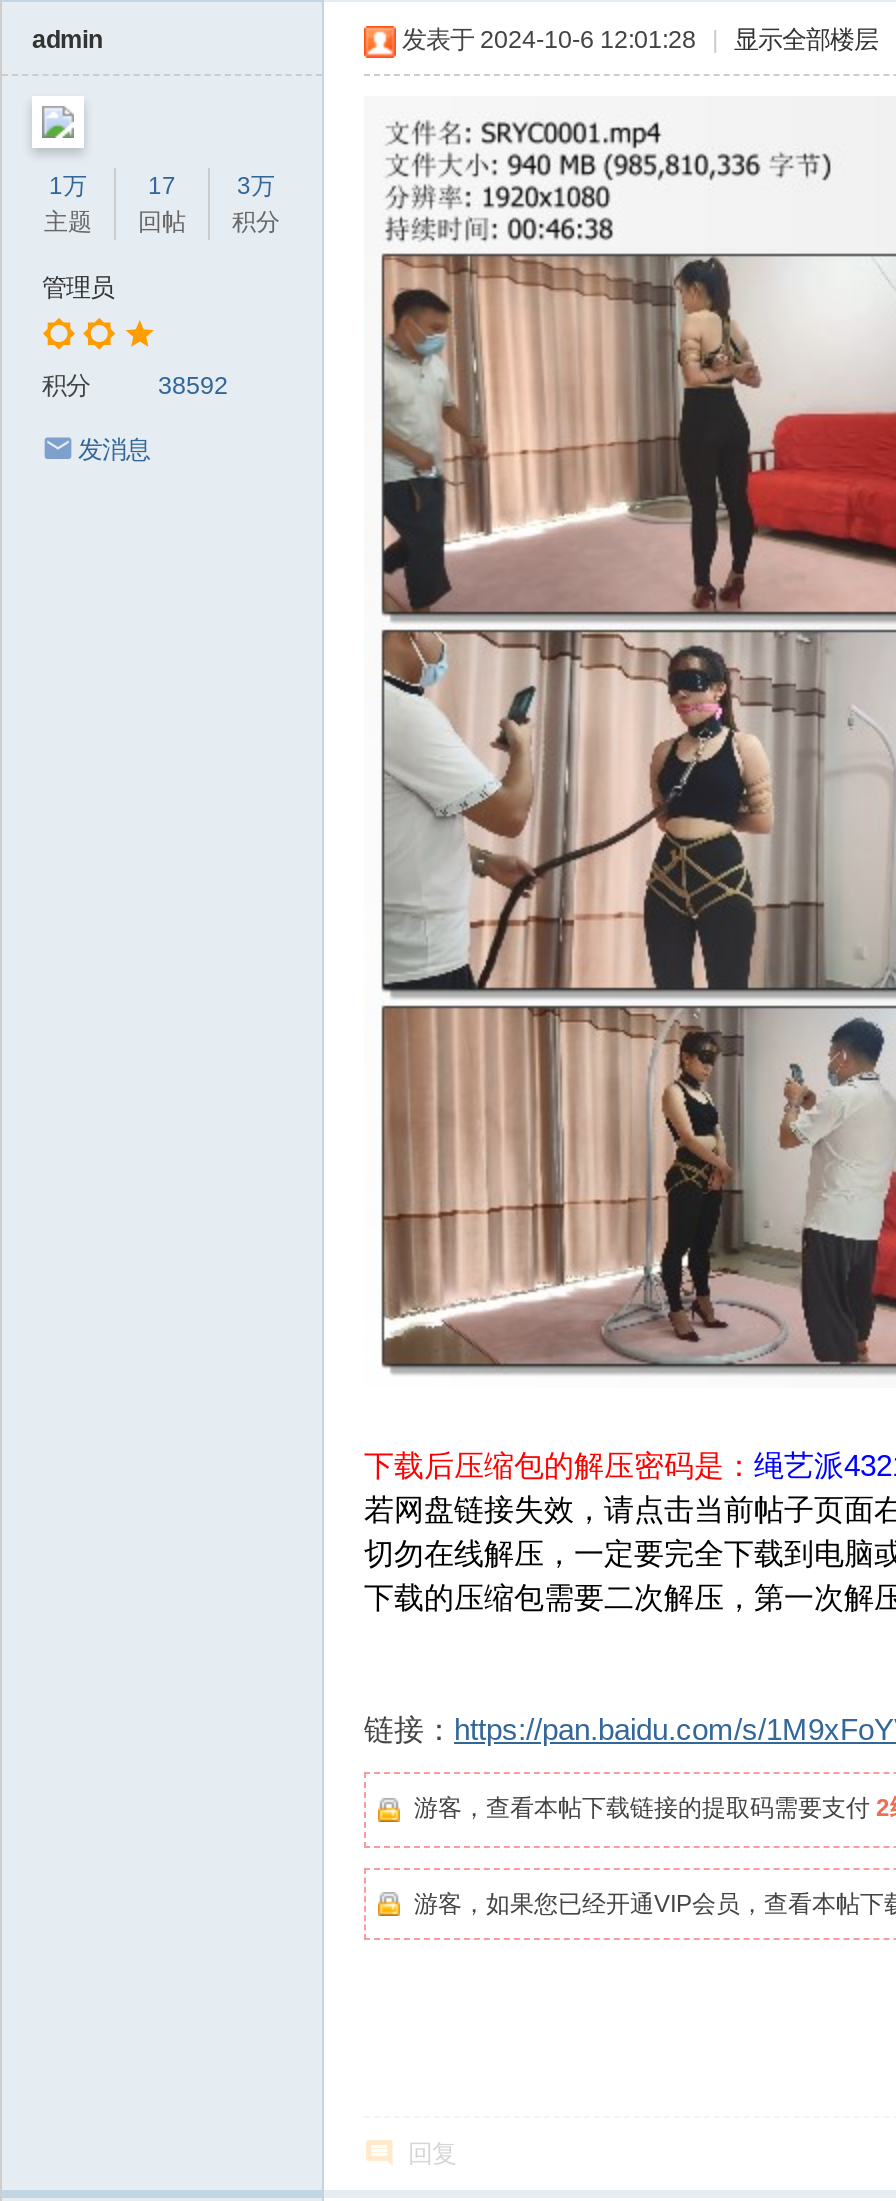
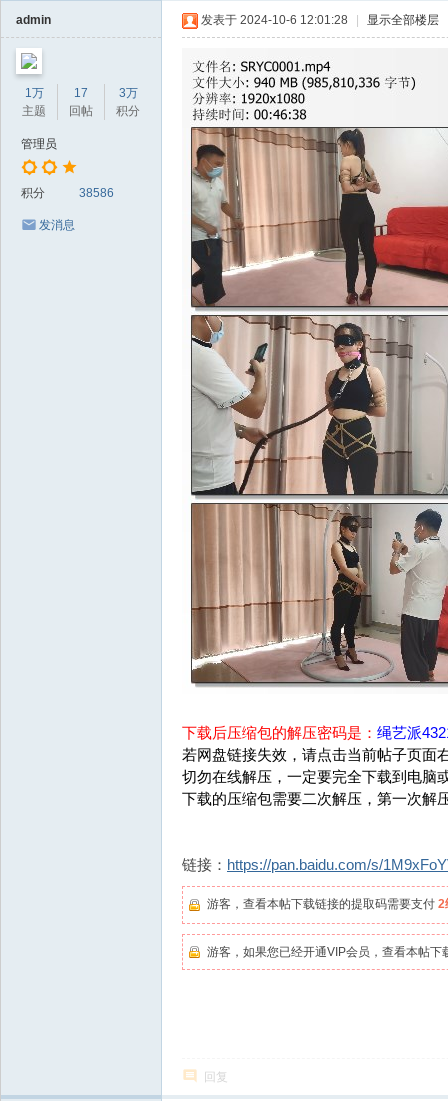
[158,372,228,400] 38592 -> [79,186,114,200] 38586

